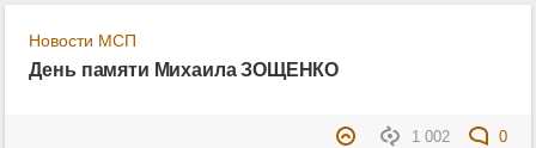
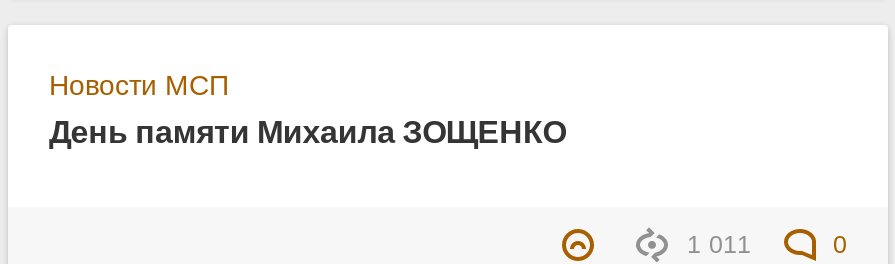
[406,129,449,145] 1 002 -> [679,232,751,260] 1 011

